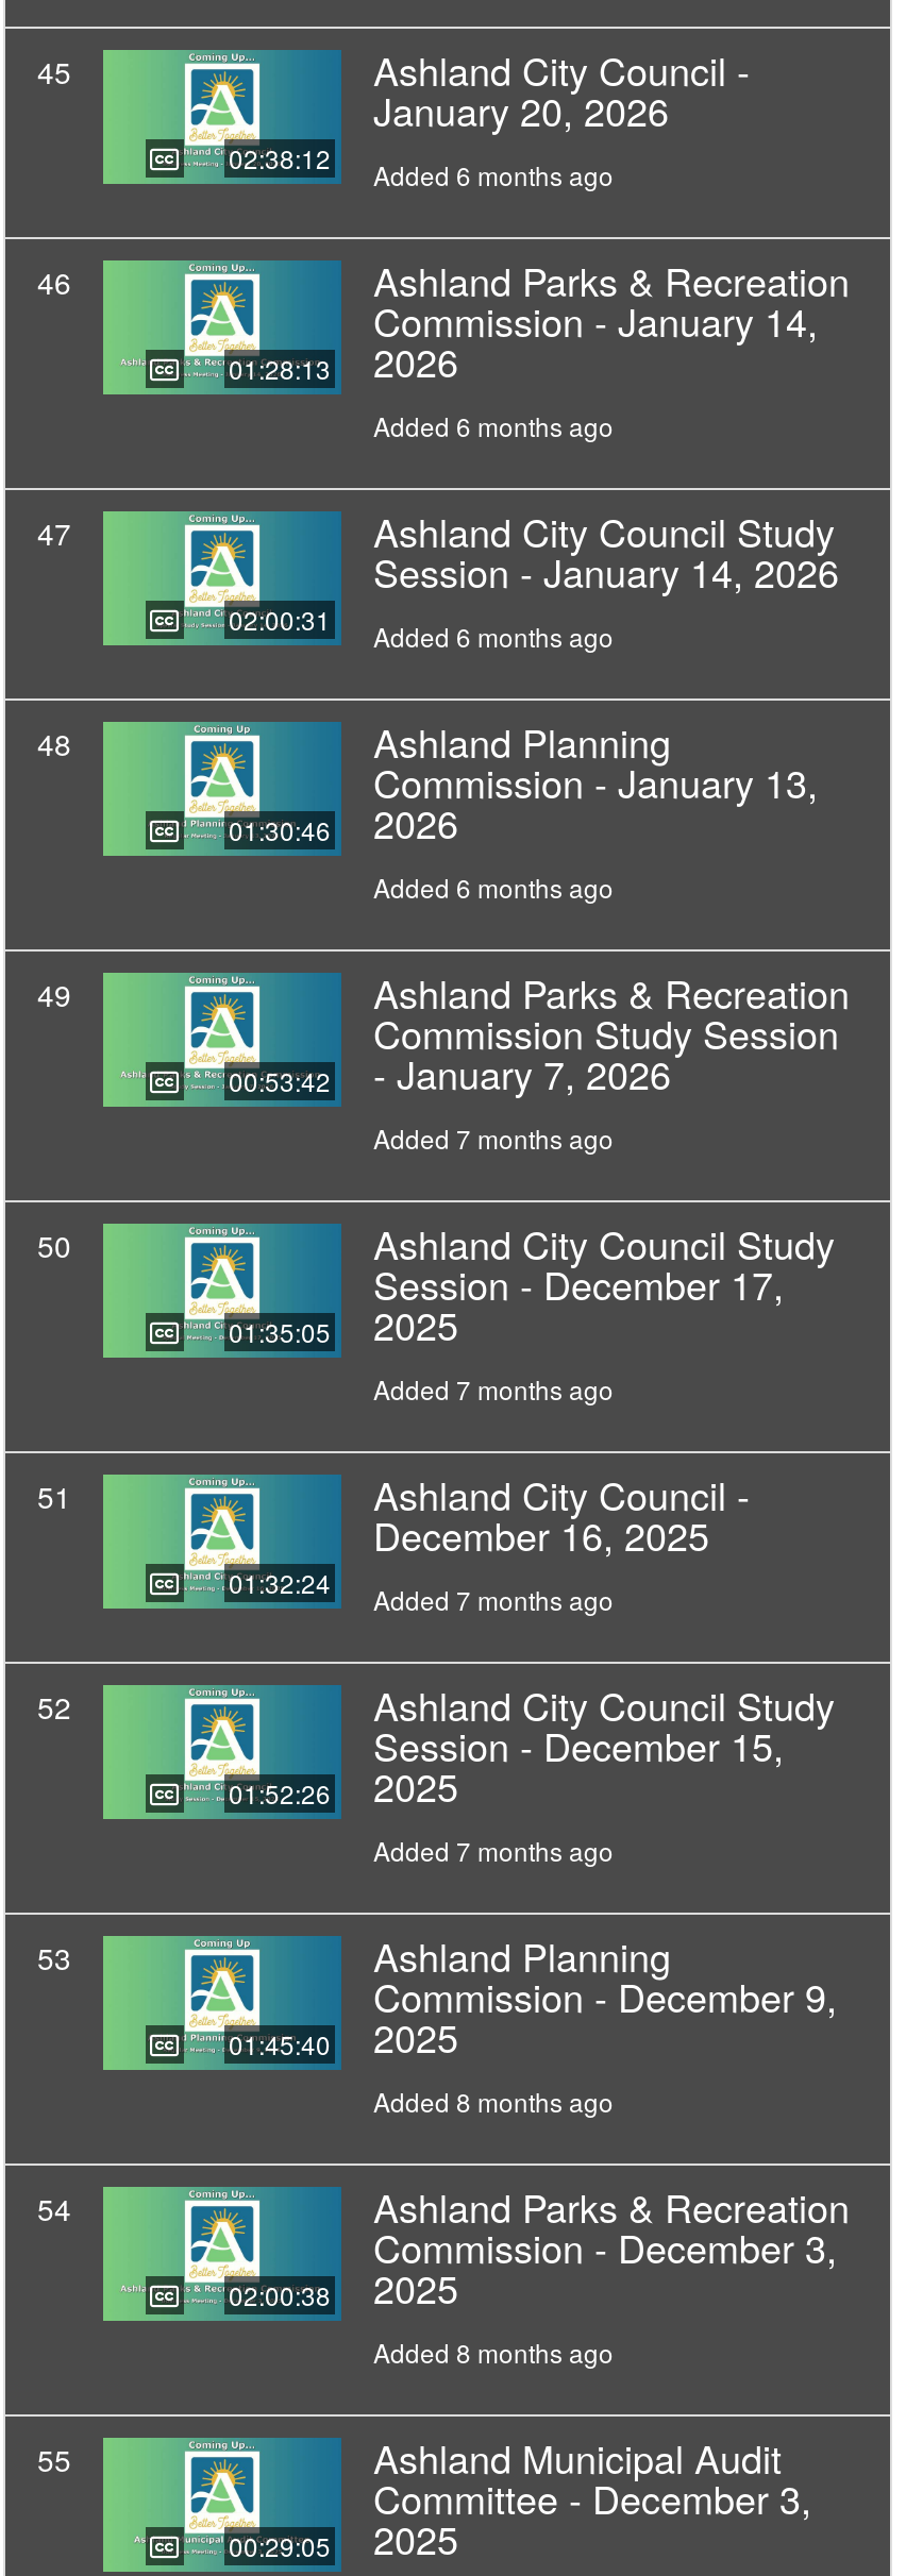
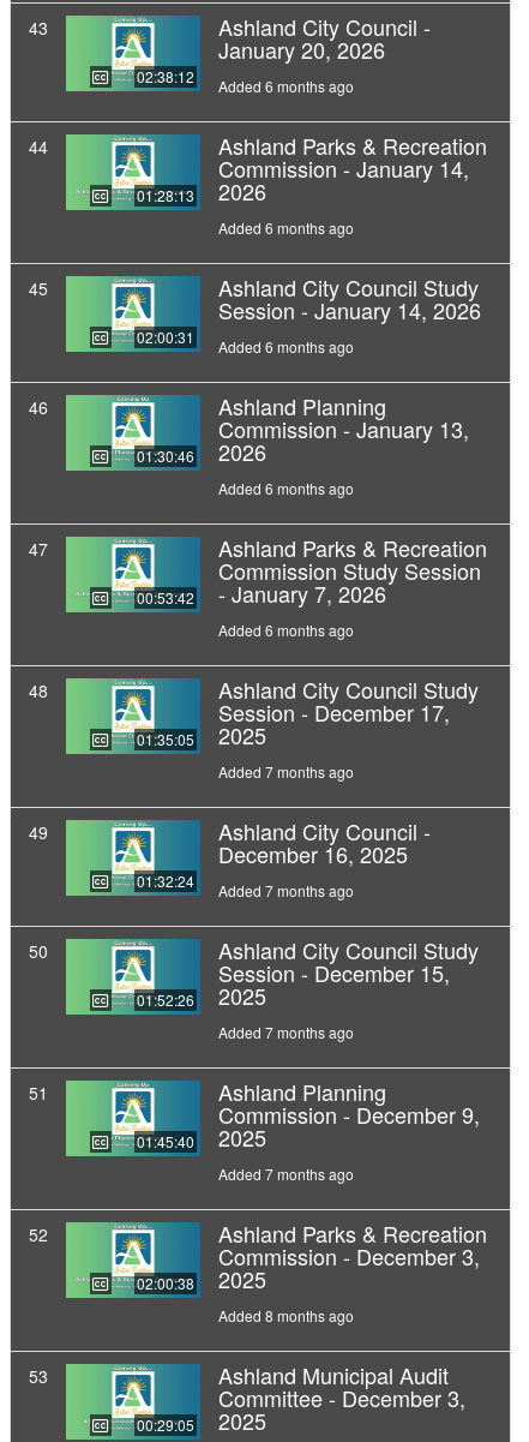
[37,51,71,94] 45 -> [29,16,48,40] 43
[37,262,71,304] 46 -> [29,135,48,159] 44
[37,512,71,555] 47 -> [29,277,48,301] 45
[37,723,71,765] 48 -> [29,396,48,420] 46
[37,974,71,1016] 49 -> [29,537,48,561] 47
[373,1121,614,1157] Added 7 months ago -> [218,620,354,641] Added 6 months ago
[37,1225,71,1267] 50 -> [29,679,48,703] 48
[37,1476,71,1518] 51 -> [29,821,48,845] 49
[37,1686,71,1729] 52 -> [29,940,48,964] 50
[37,1937,71,1980] 53 -> [29,1081,48,1105] 51
[373,2084,614,2120] Added 8 months ago -> [218,1164,354,1184] Added 7 months ago
[37,2188,71,2230] 54 -> [29,1223,48,1247] 52
[37,2439,71,2481] 55 -> [29,1365,48,1389] 53

